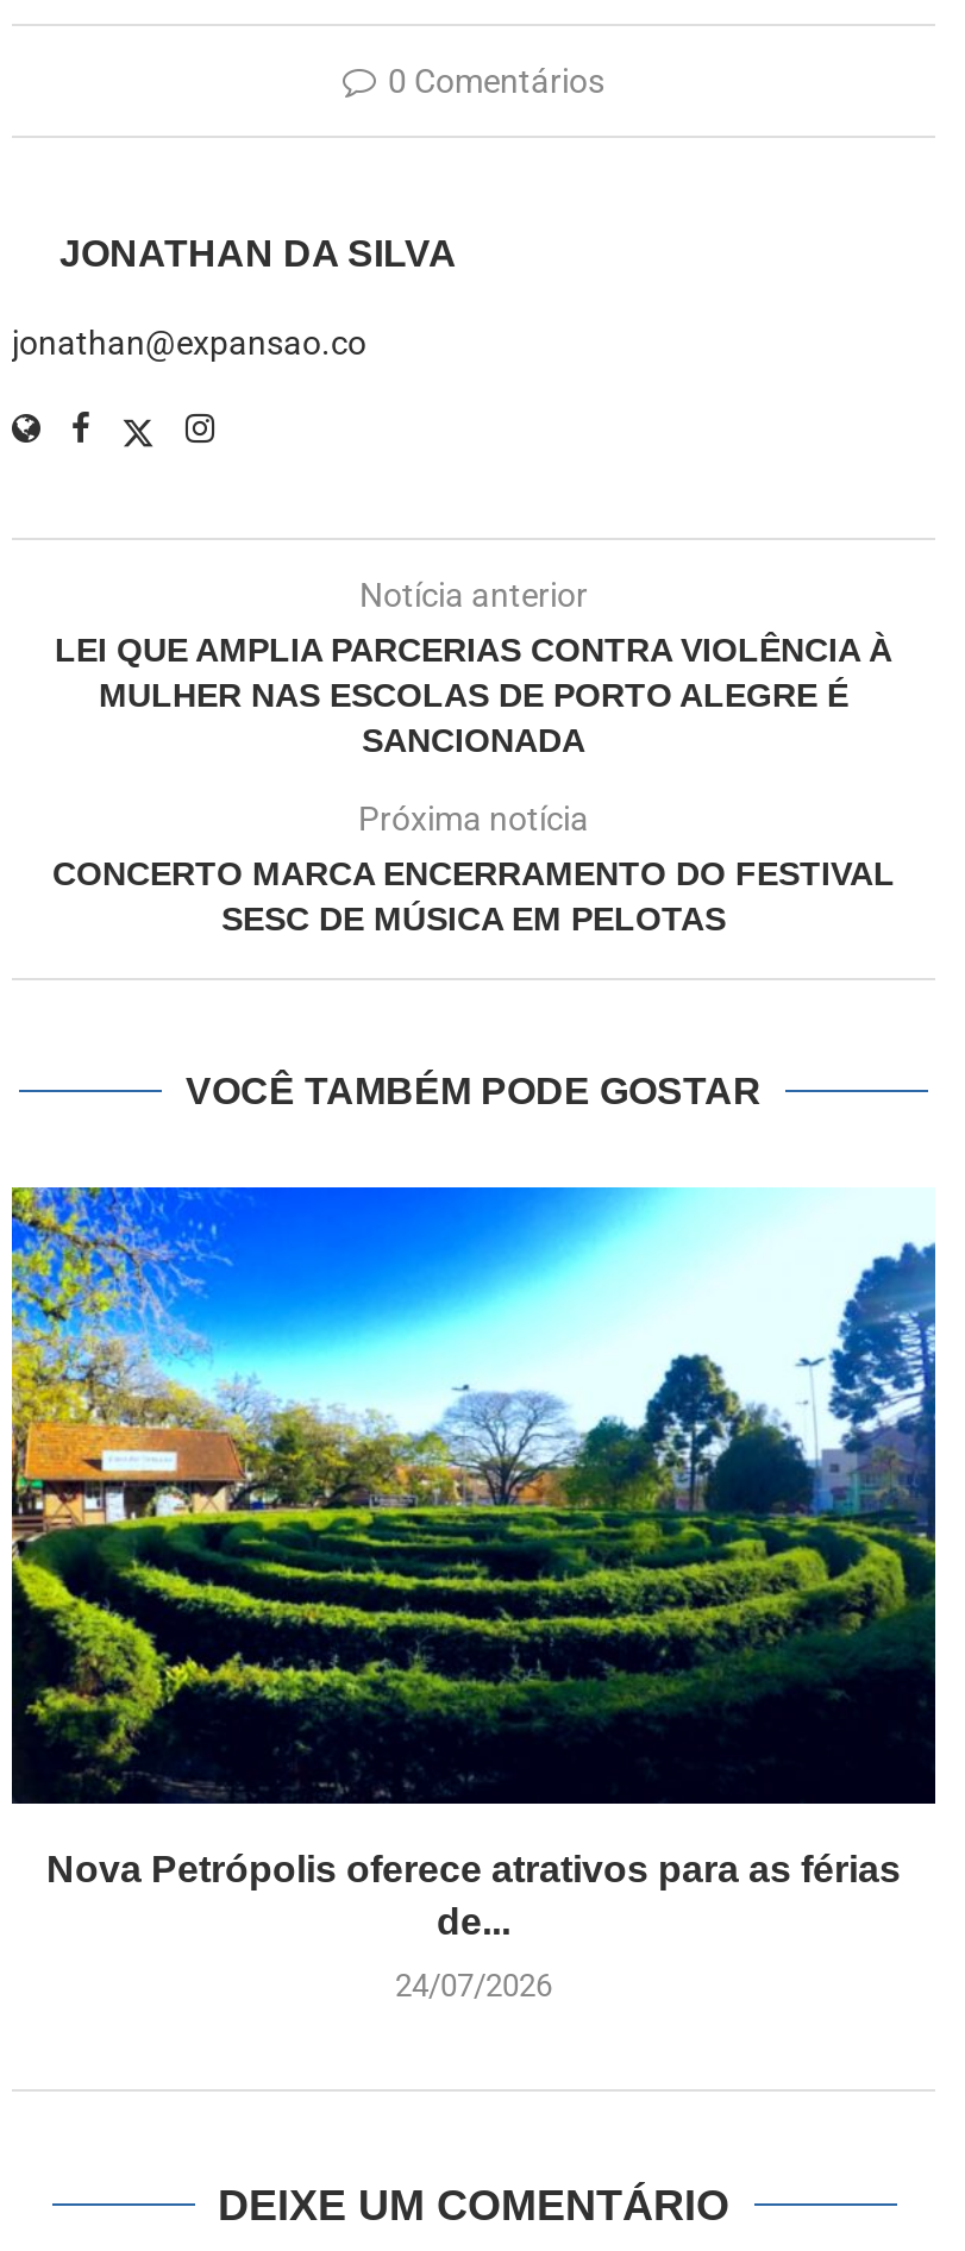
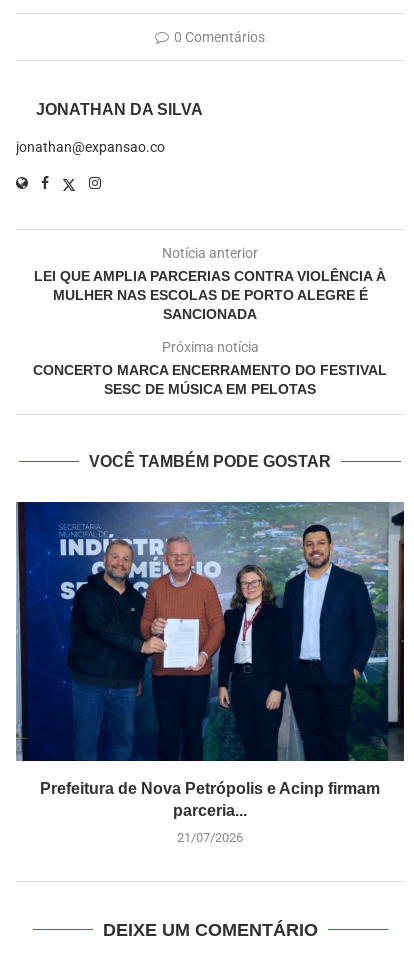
[10,1185,938,1941] [image] | Nova Petrópolis oferece atrativos para as férias | de... -> [15,501,405,819] [image] | Prefeitura de Nova Petrópolis e Acinp firmam | parceria...
[395,1967,552,2003] 24/07/2026 -> [177,830,243,845] 21/07/2026

